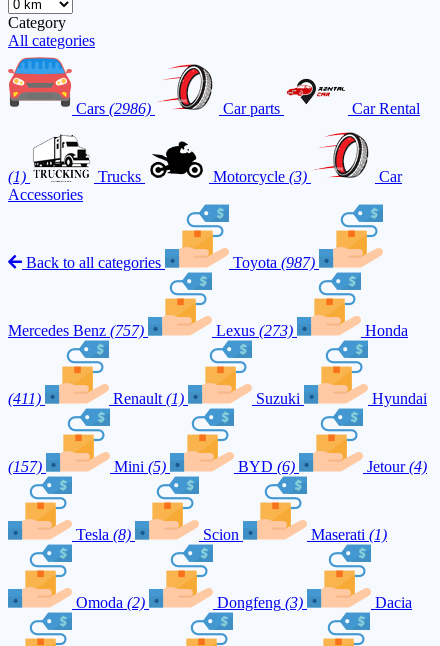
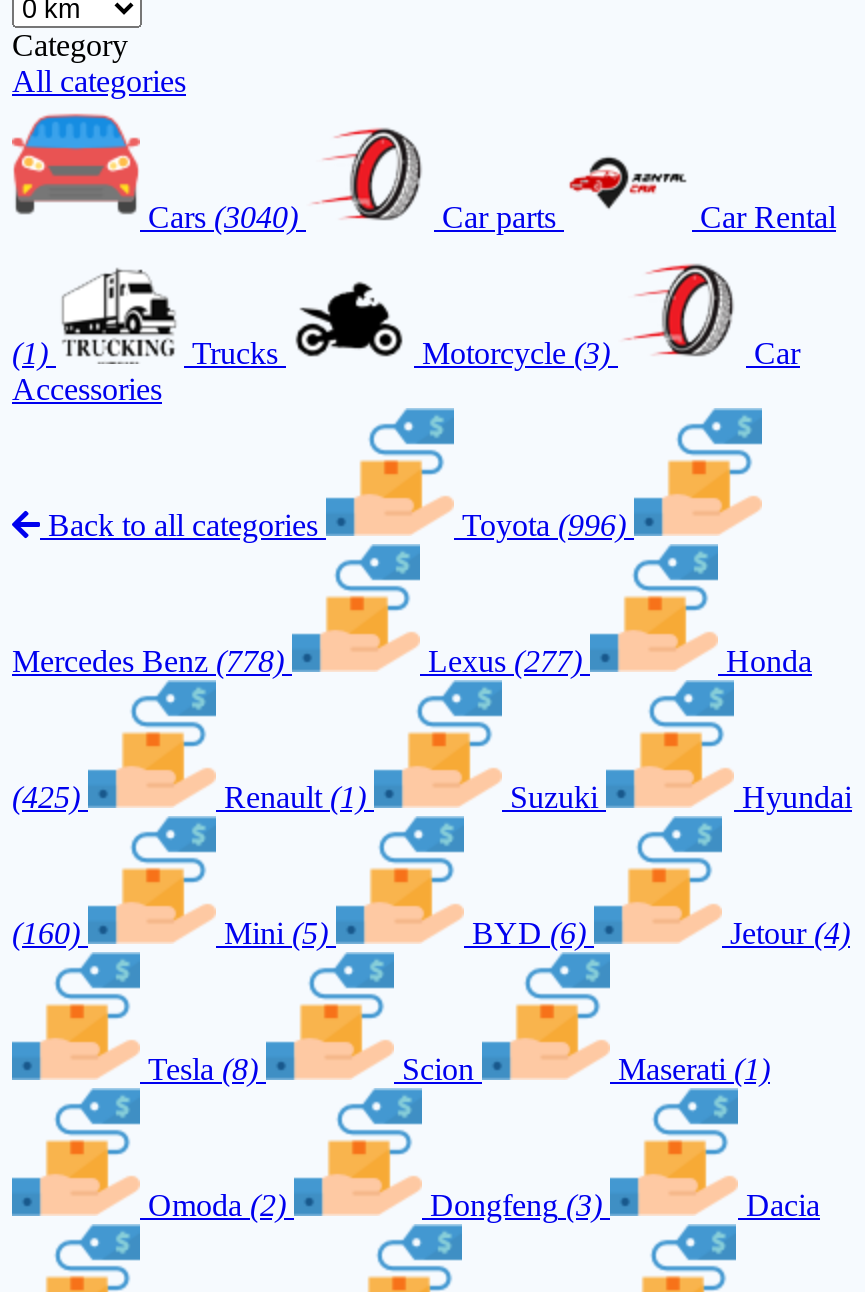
[76,100,151,117] Cars (2986) -> [148,200,298,234] Cars (3040)
[233,254,315,271] Toyota (987) -> [462,508,626,542] Toyota (996)
[8,322,144,339] Mercedes Benz (757) -> [12,644,284,678] Mercedes Benz (778)
[216,322,293,339] Lexus (273) -> [428,644,582,678] Lexus (277)
[8,390,41,407] (411) -> [12,780,80,814] (425)
[8,458,42,475] (157) -> [12,916,80,950] (160)

